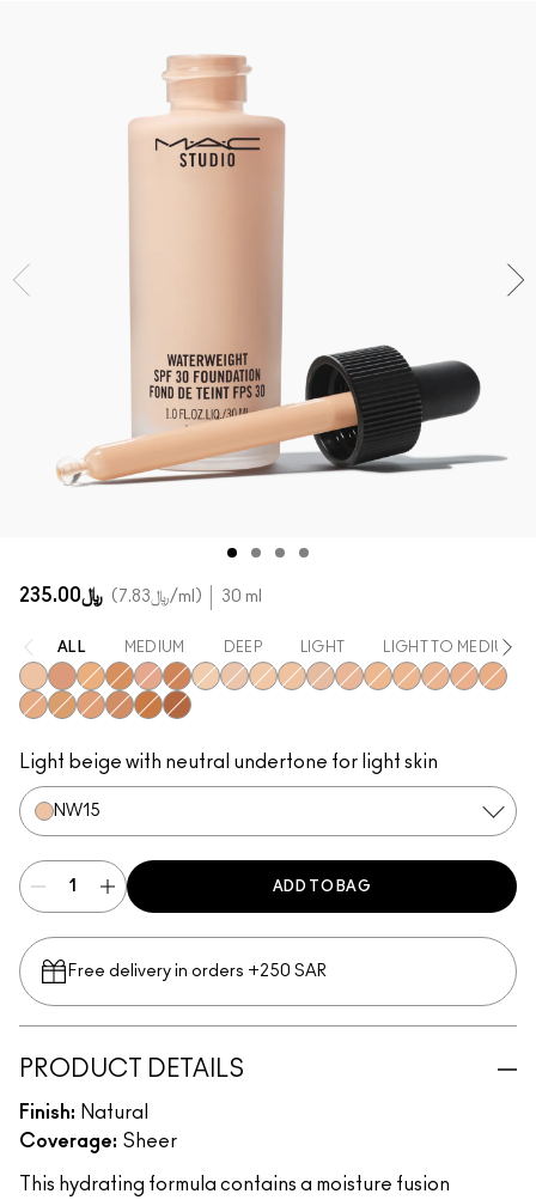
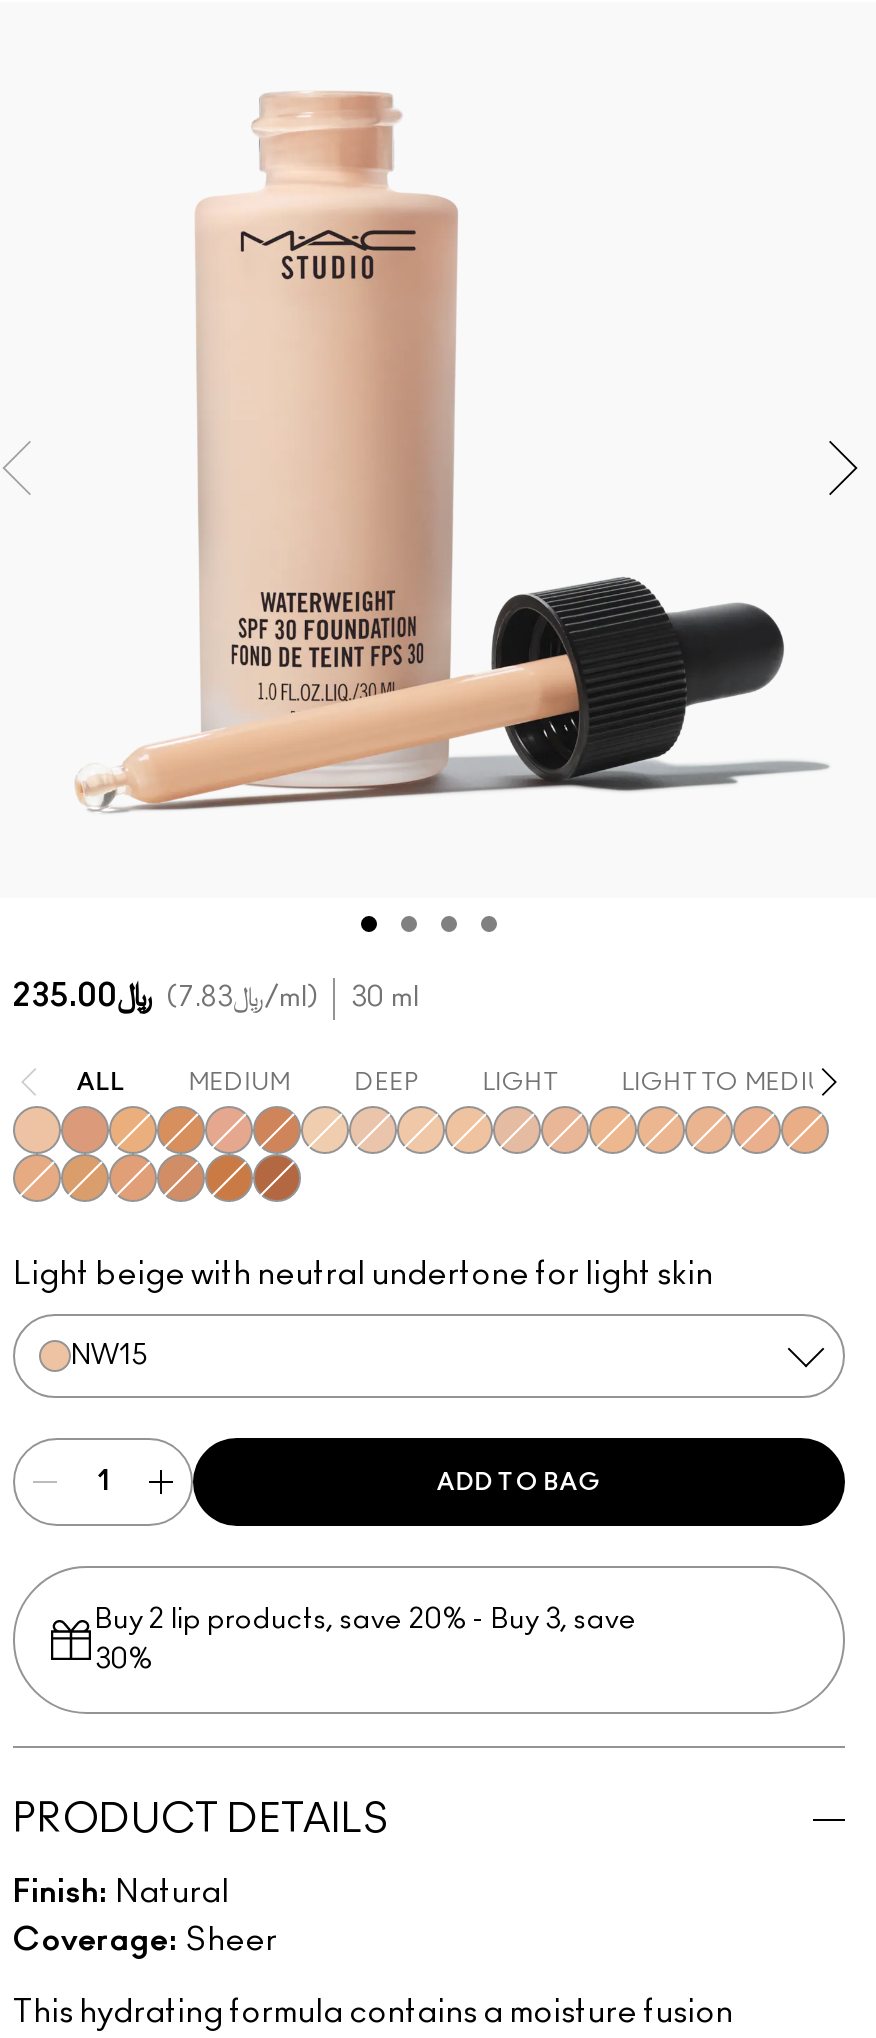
[68,963,327,980] Free delivery in orders +250 SAR -> [95,1606,637,1674] Buy 2 lip products, save 20% - Buy 3, save | 30%

